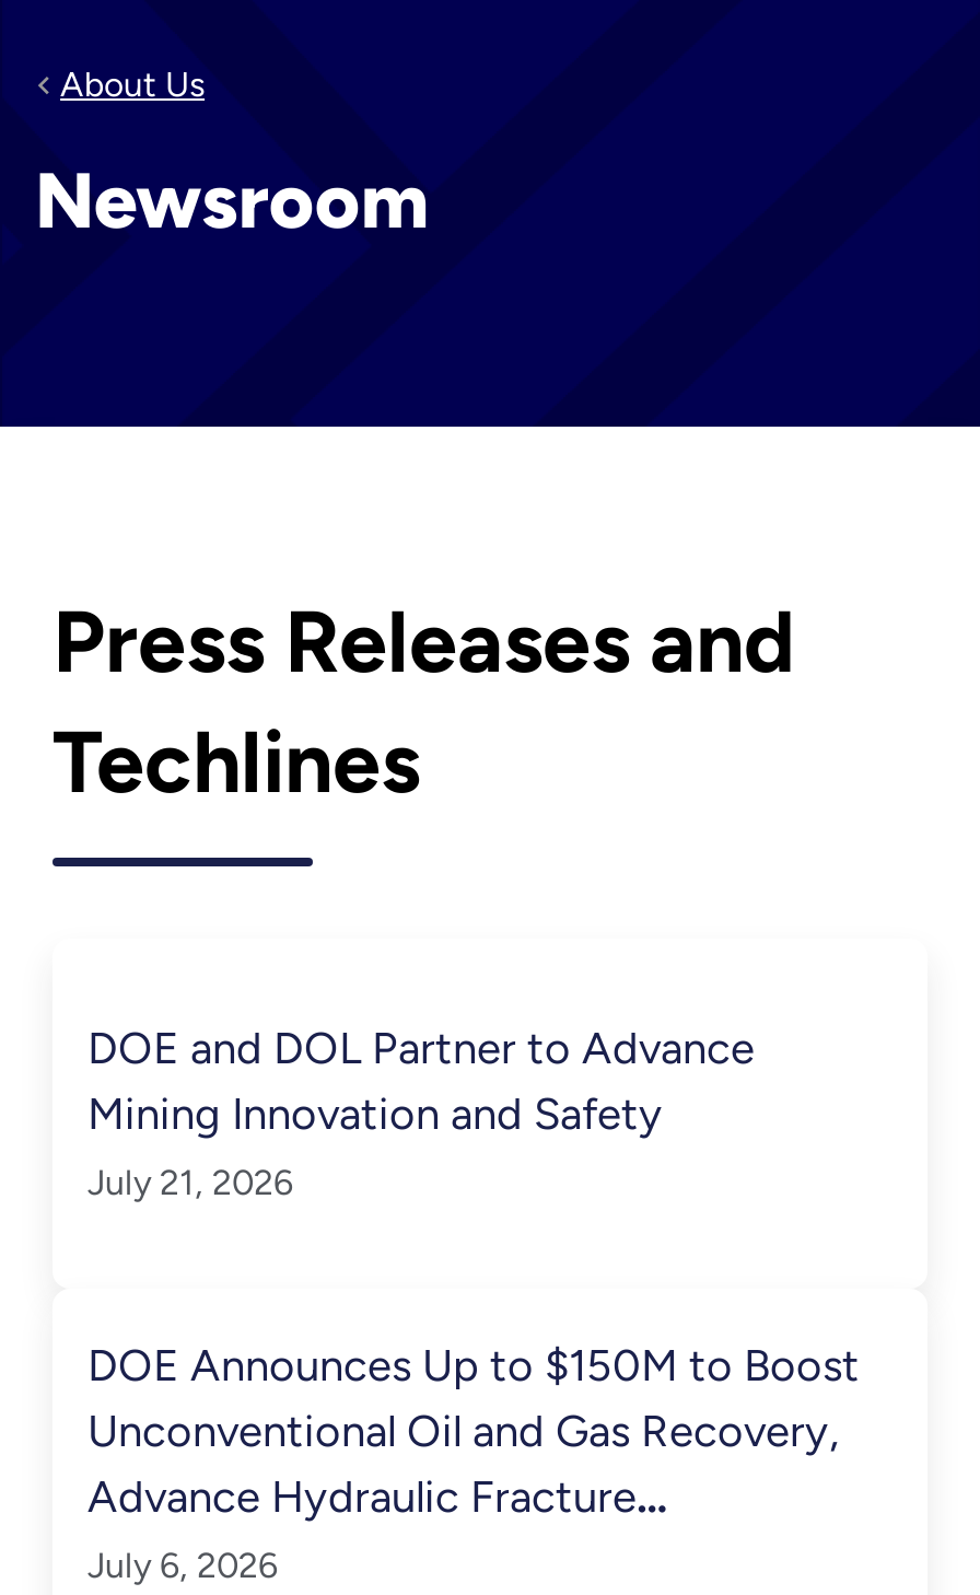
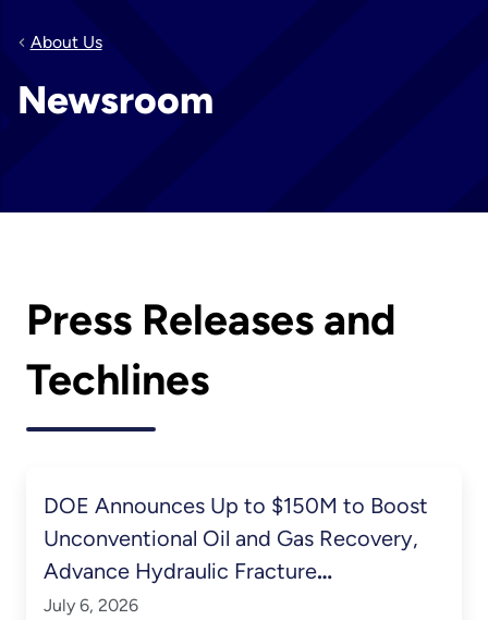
[87,1021,755,1203] DOE and DOL Partner to Advance | Mining Innovation and Safety | July 21, 2026 -> none

